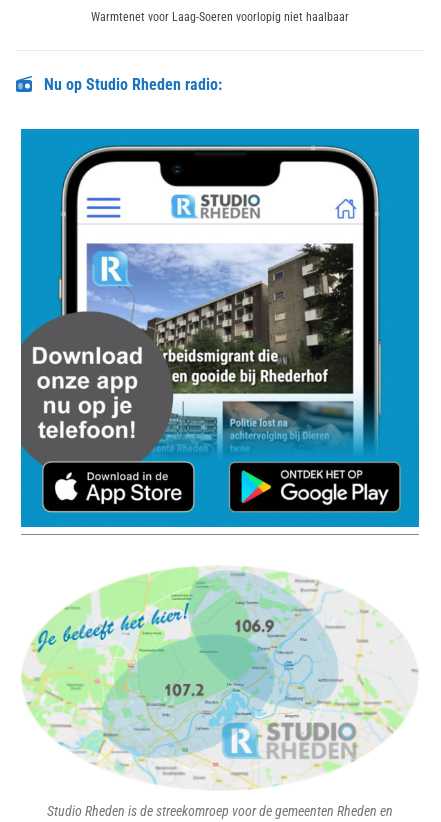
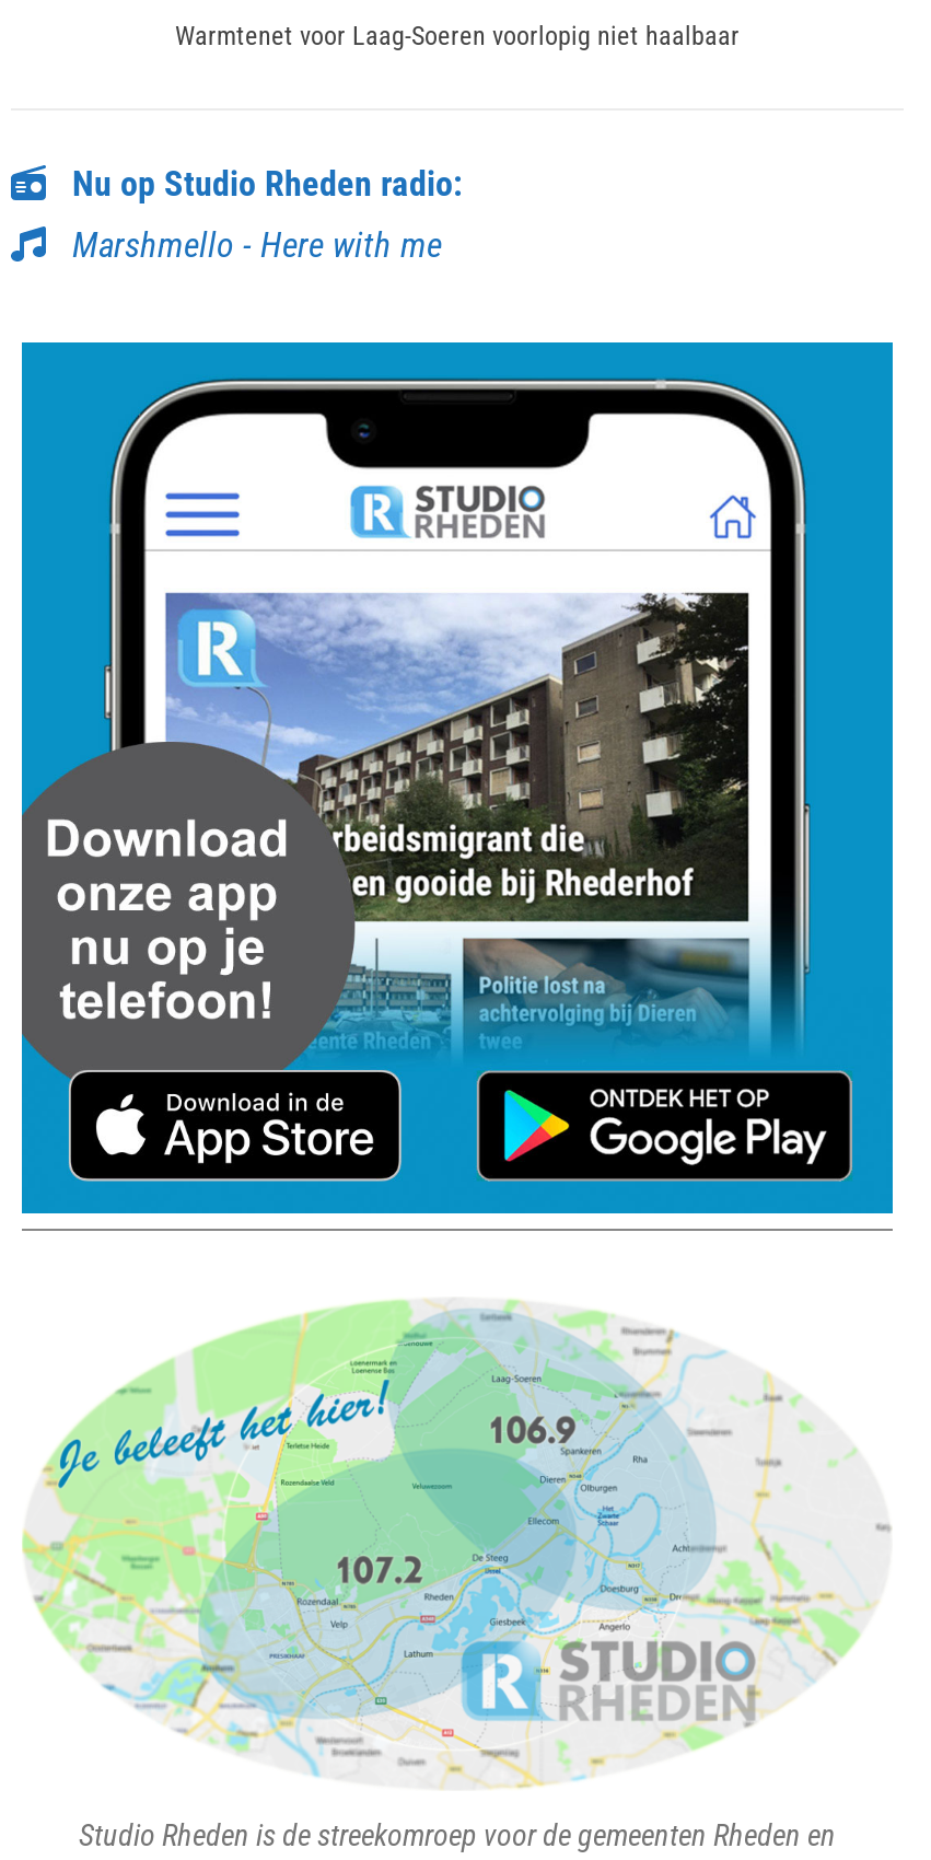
none -> [46,225,442,267] Marshmello - Here with me

